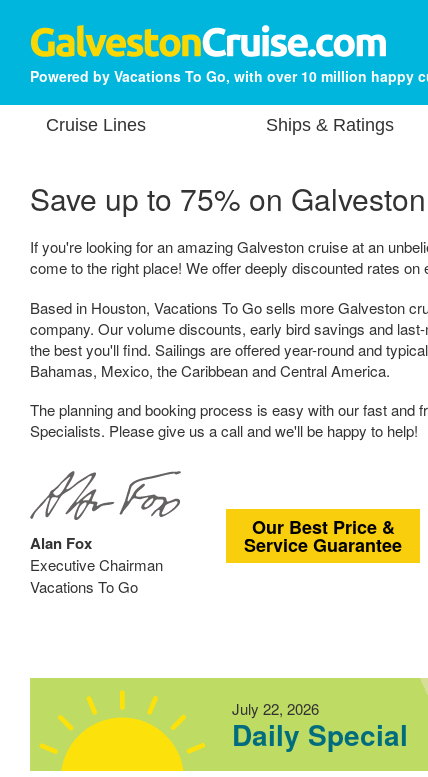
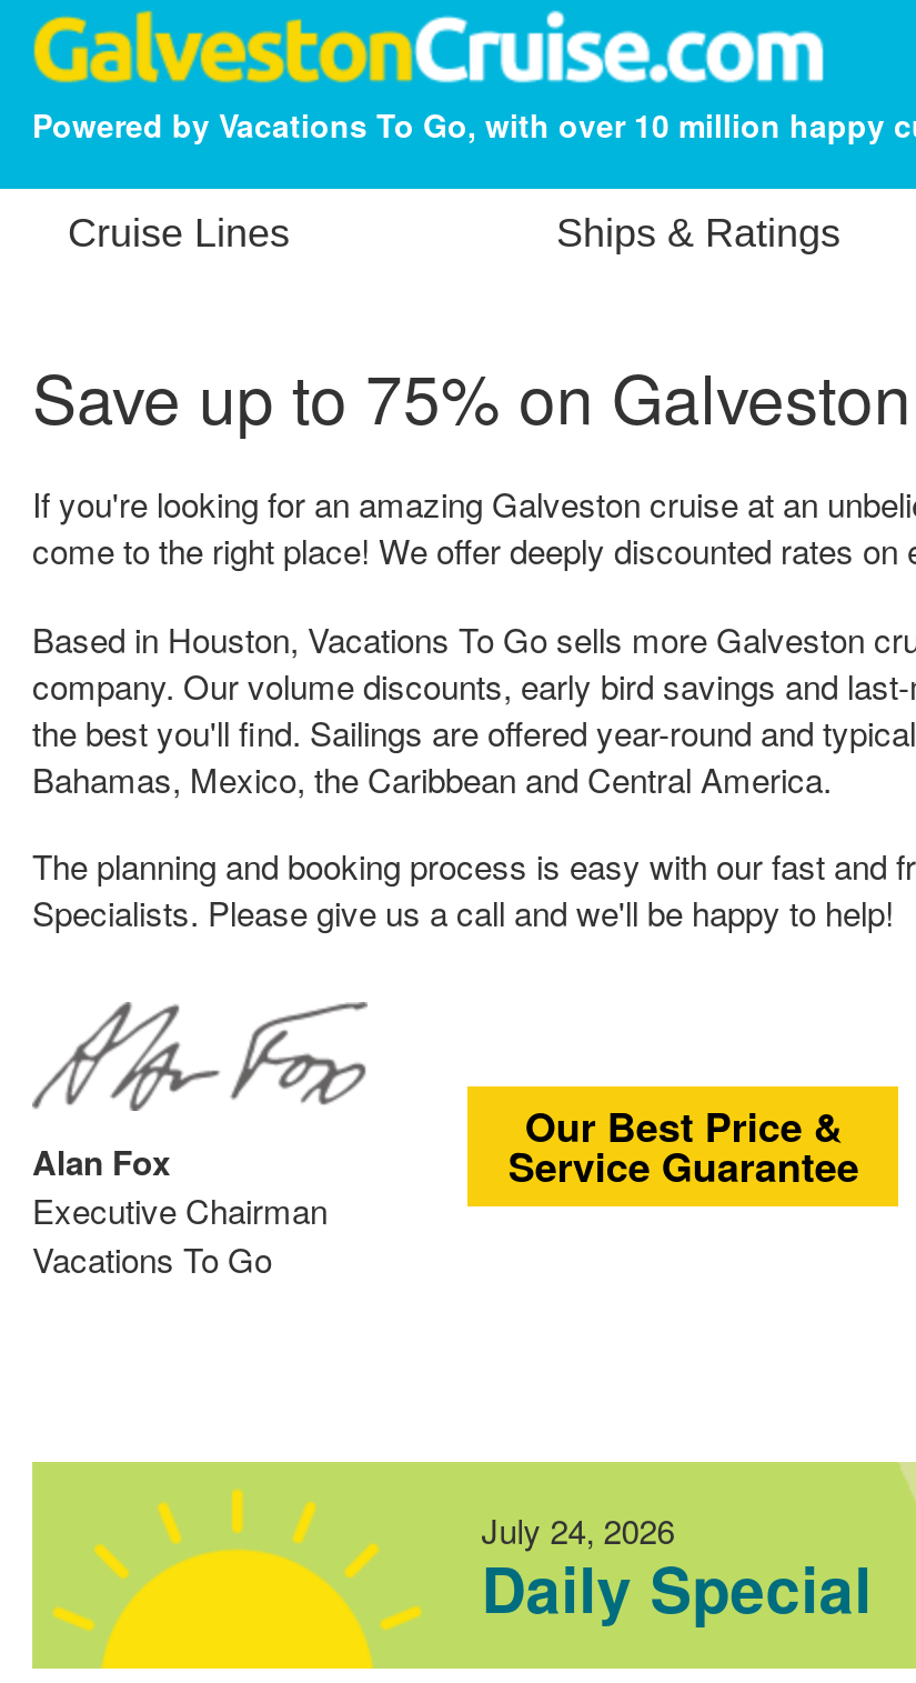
[232,697,319,718] July 22, 2026 -> [481,1505,674,1552] July 24, 2026

